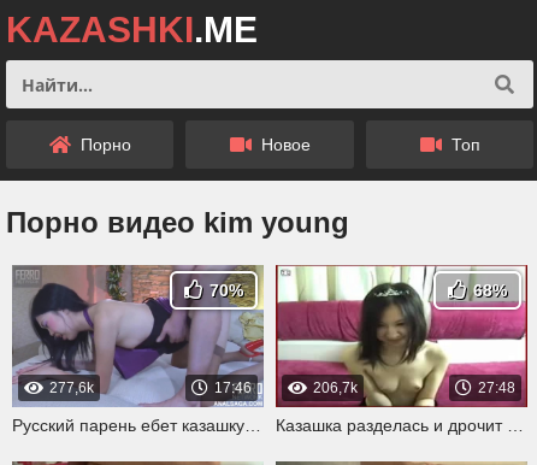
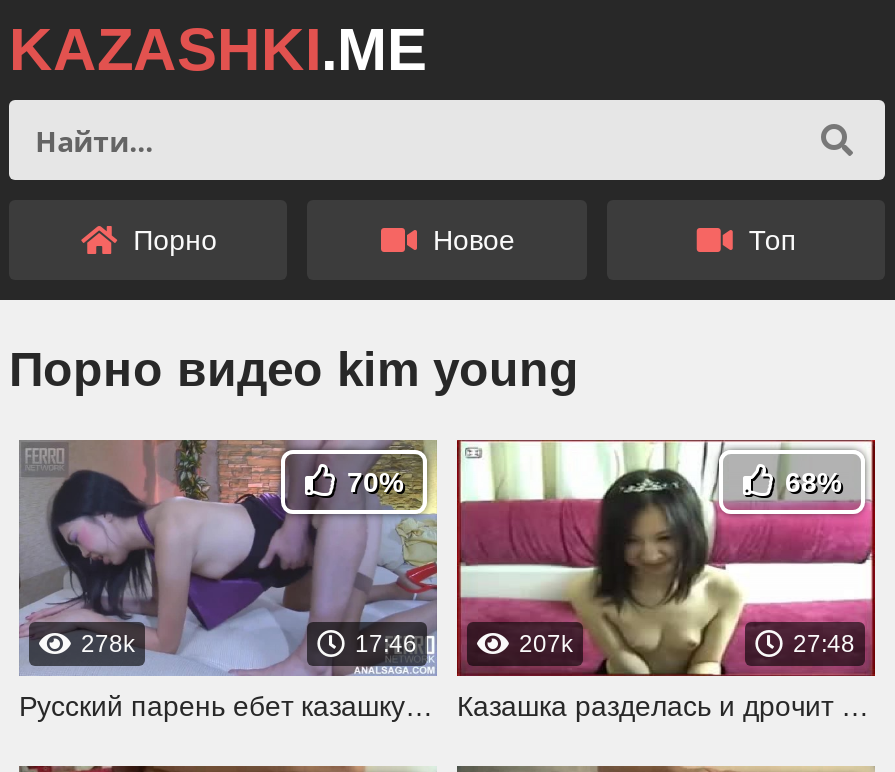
[49,379,94,396] 277,6k -> [81,629,135,657] 278k
[313,379,358,396] 206,7k -> [519,629,573,657] 207k

